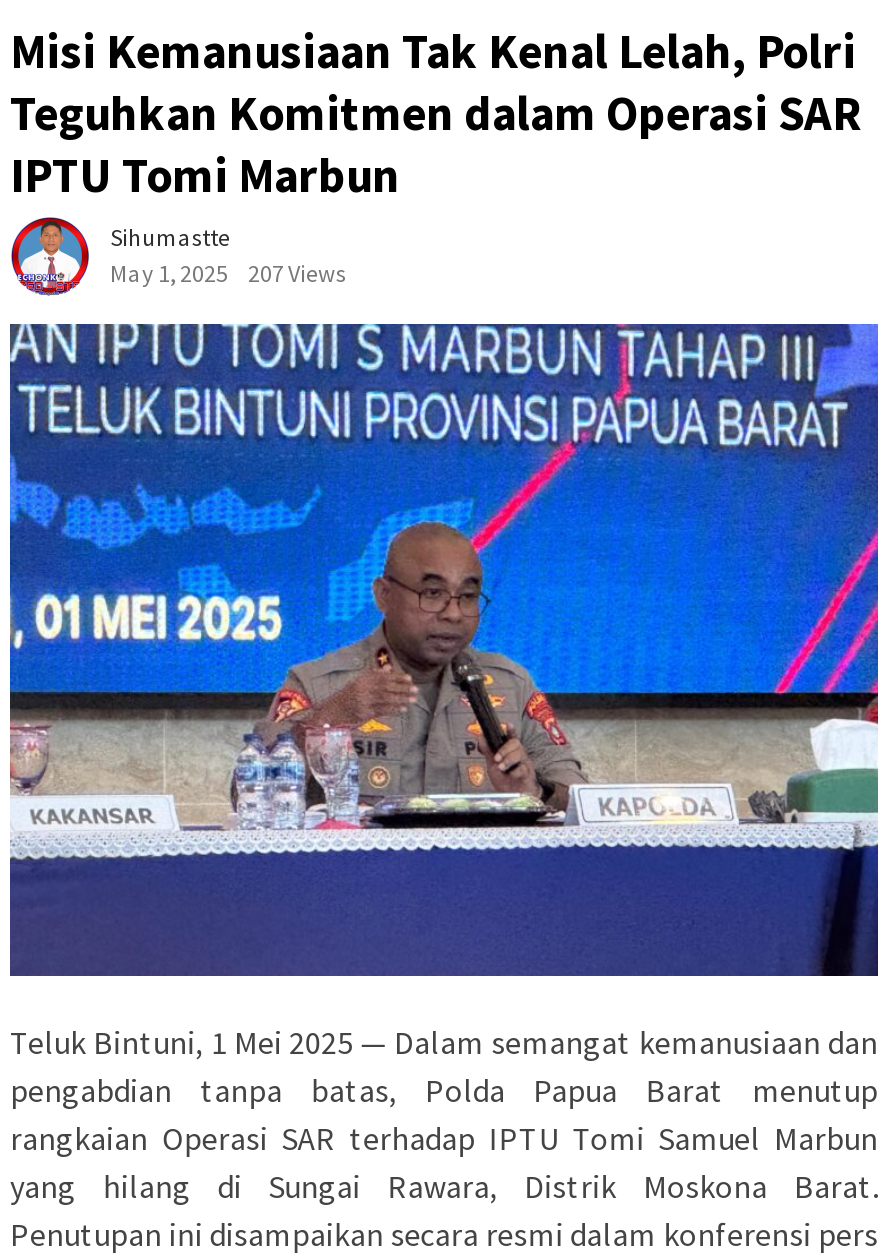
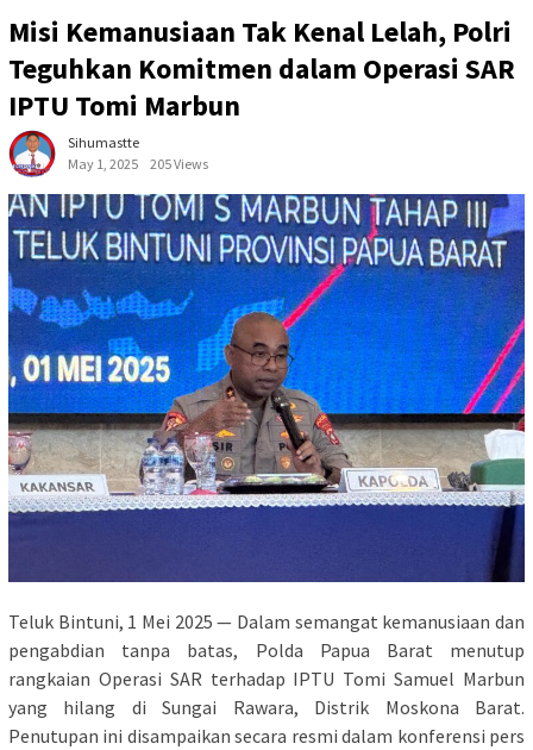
[110,258,346,288] May 1, 2025 207 Views -> [68,155,208,173] May 1, 2025 205 Views

